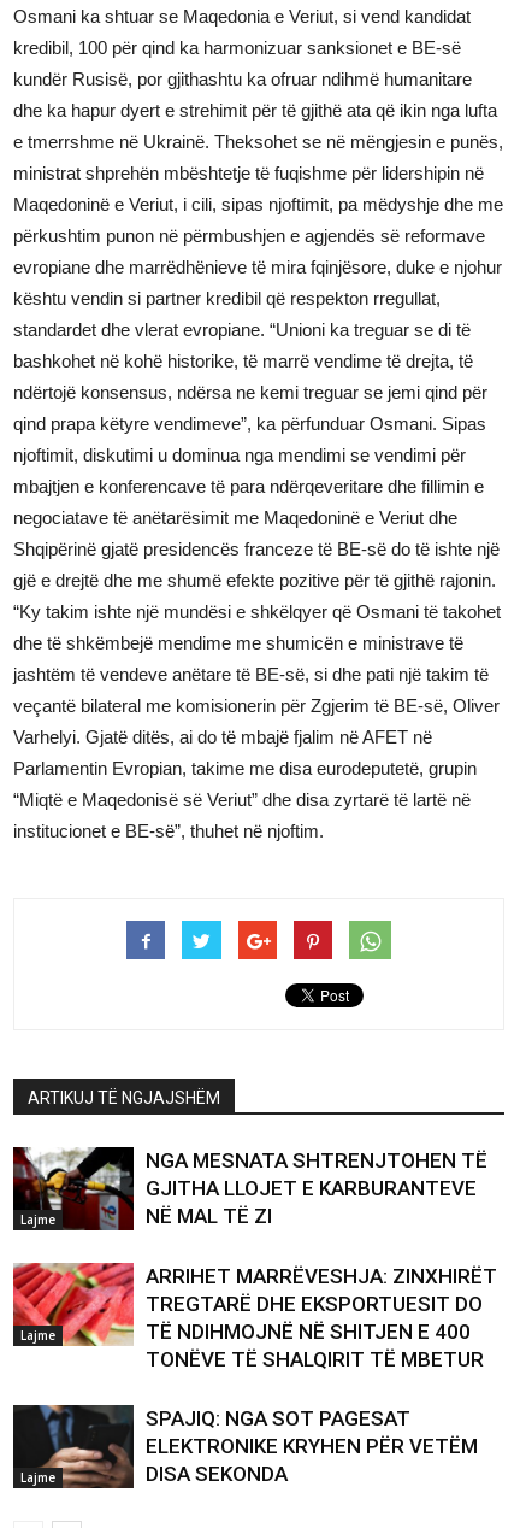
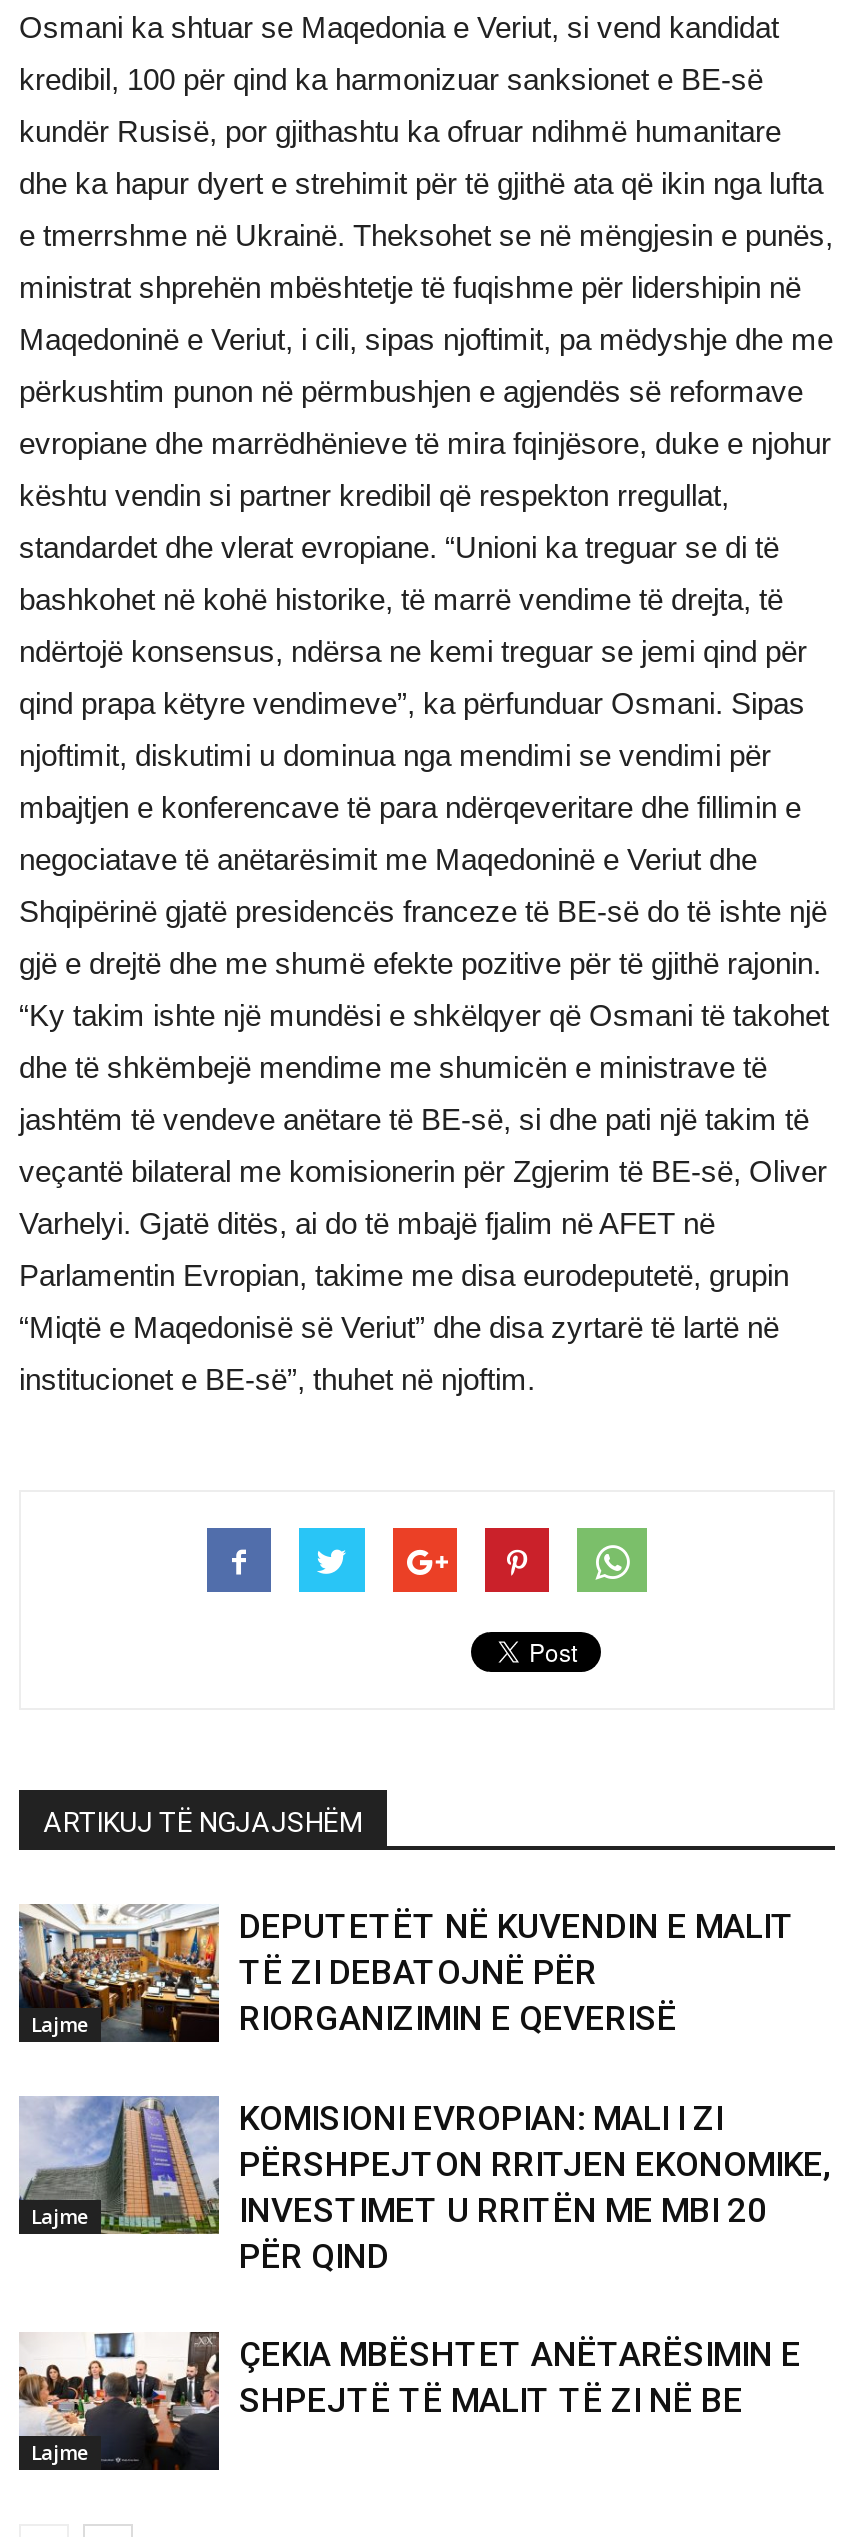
[12,1146,487,1232] [image] | NGA MESNATA SHTRENJTOHEN TË | GJITHA LLOJET E KARBURANTEVE | NË MAL TË ZI -> [17,1902,795,2044] [image] | DEPUTETËT NË KUVENDIN E MALIT | TË ZI DEBATOJNË PËR | RIORGANIZIMIN E QEVERISË
[12,1262,497,1371] [image] | ARRIHET MARRËVESHJA: ZINXHIRËT | TREGTARË DHE EKSPORTUESIT DO | TË NDIHMOJNË NË SHITJEN E 400 | TONËVE TË SHALQIRIT TË MBETUR -> [17,2094,831,2276] [image] | KOMISIONI EVROPIAN: MALI I ZI | PËRSHPEJTON RRITJEN EKONOMIKE, | INVESTIMET U RRITËN ME MBI 20 | PËR QIND
[12,1404,478,1489] [image] | SPAJIQ: NGA SOT PAGESAT | ELEKTRONIKE KRYHEN PËR VETËM | DISA SEKONDA -> [17,2332,801,2472] [image] | ÇEKIA MBËSHTET ANËTARËSIMIN E | SHPEJTË TË MALIT TË ZI NË BE

